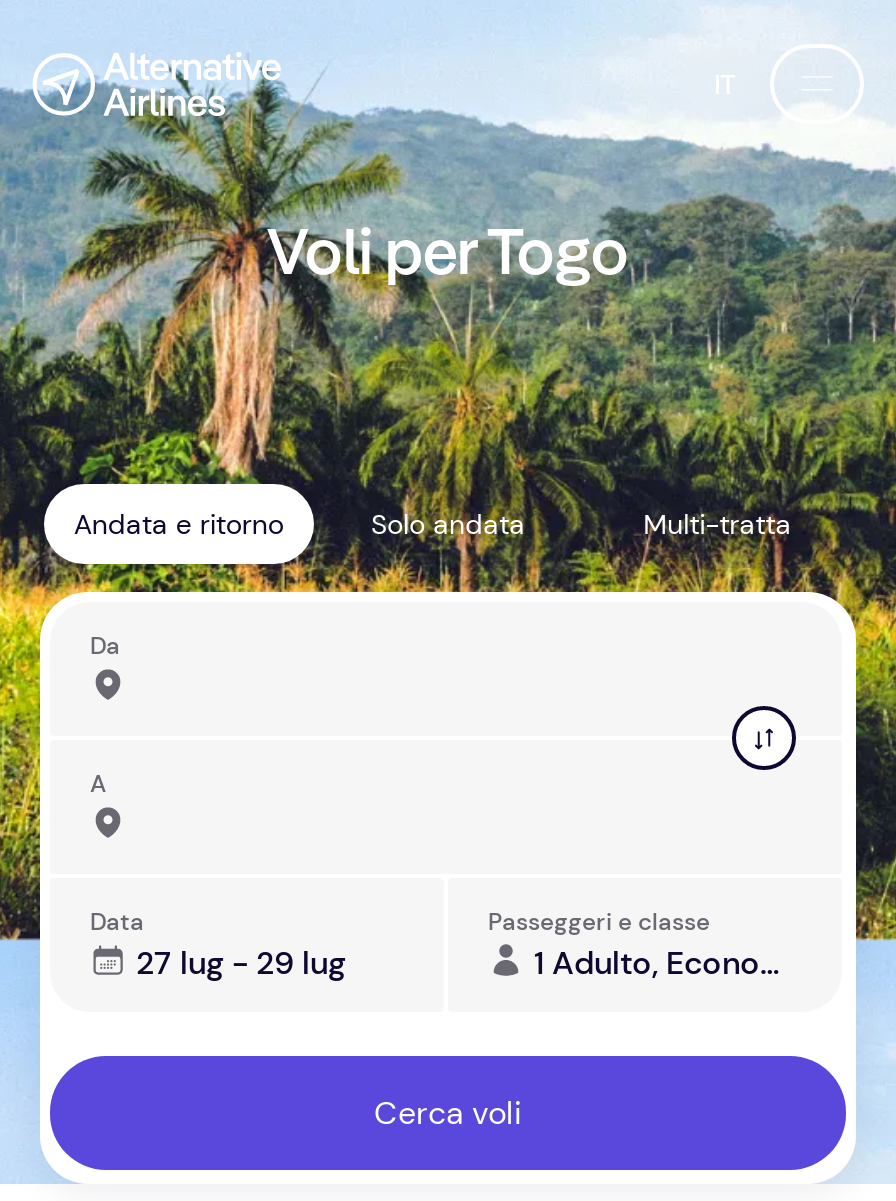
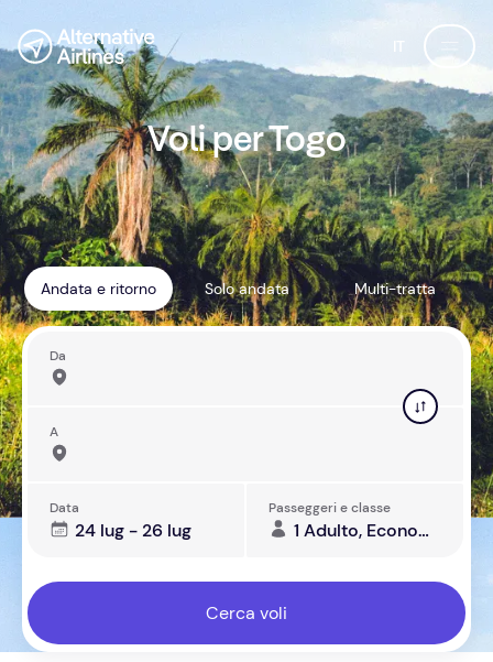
[136,942,346,984] 27 lug - 29 lug -> [75,519,191,542] 24 lug - 26 lug

